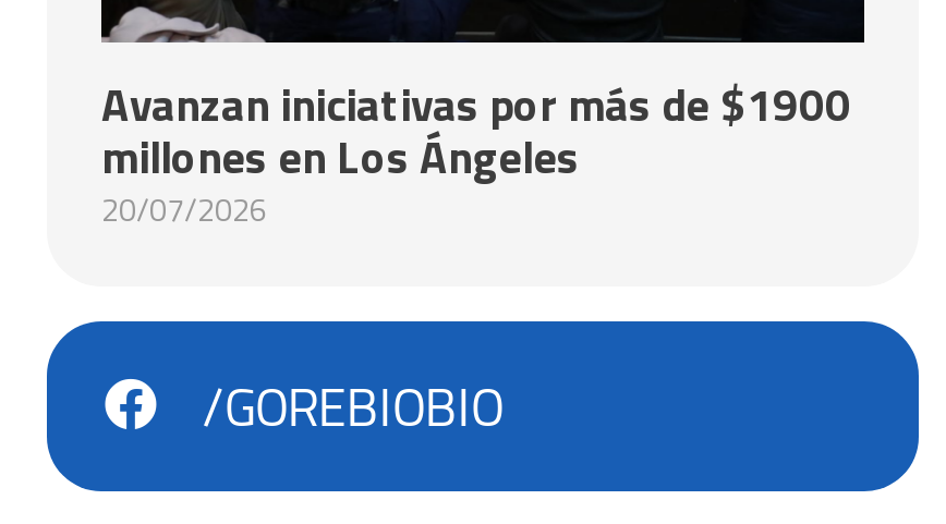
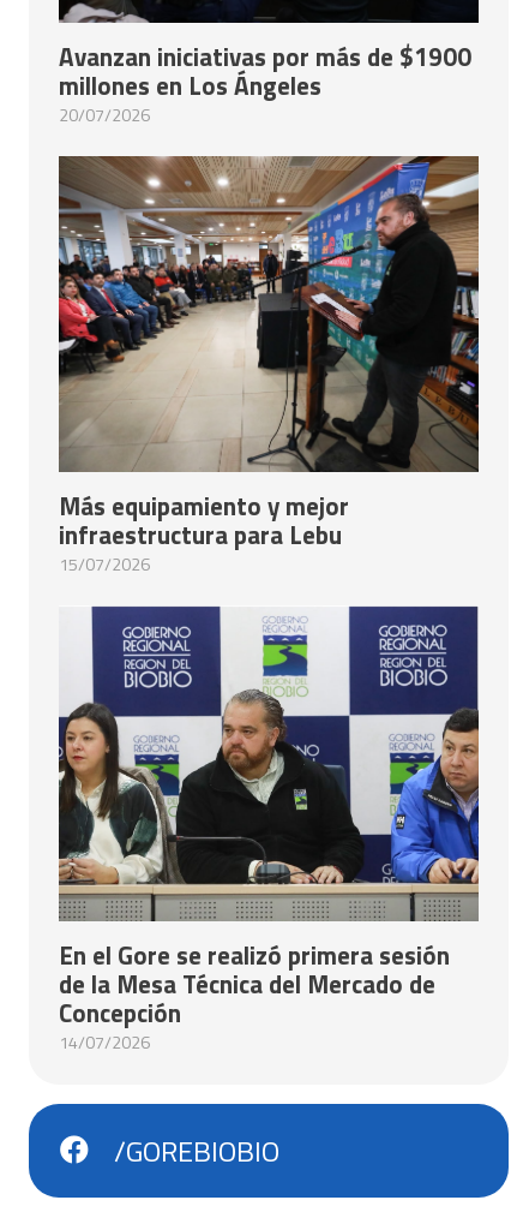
none -> [58,155,480,578] [image] | Más equipamiento y mejor | infraestructura para Lebu | 15/07/2026
none -> [58,605,480,1055] [image] | En el Gore se realizó primera sesión | de la Mesa Técnica del Mercado de | Concepción | 14/07/2026

